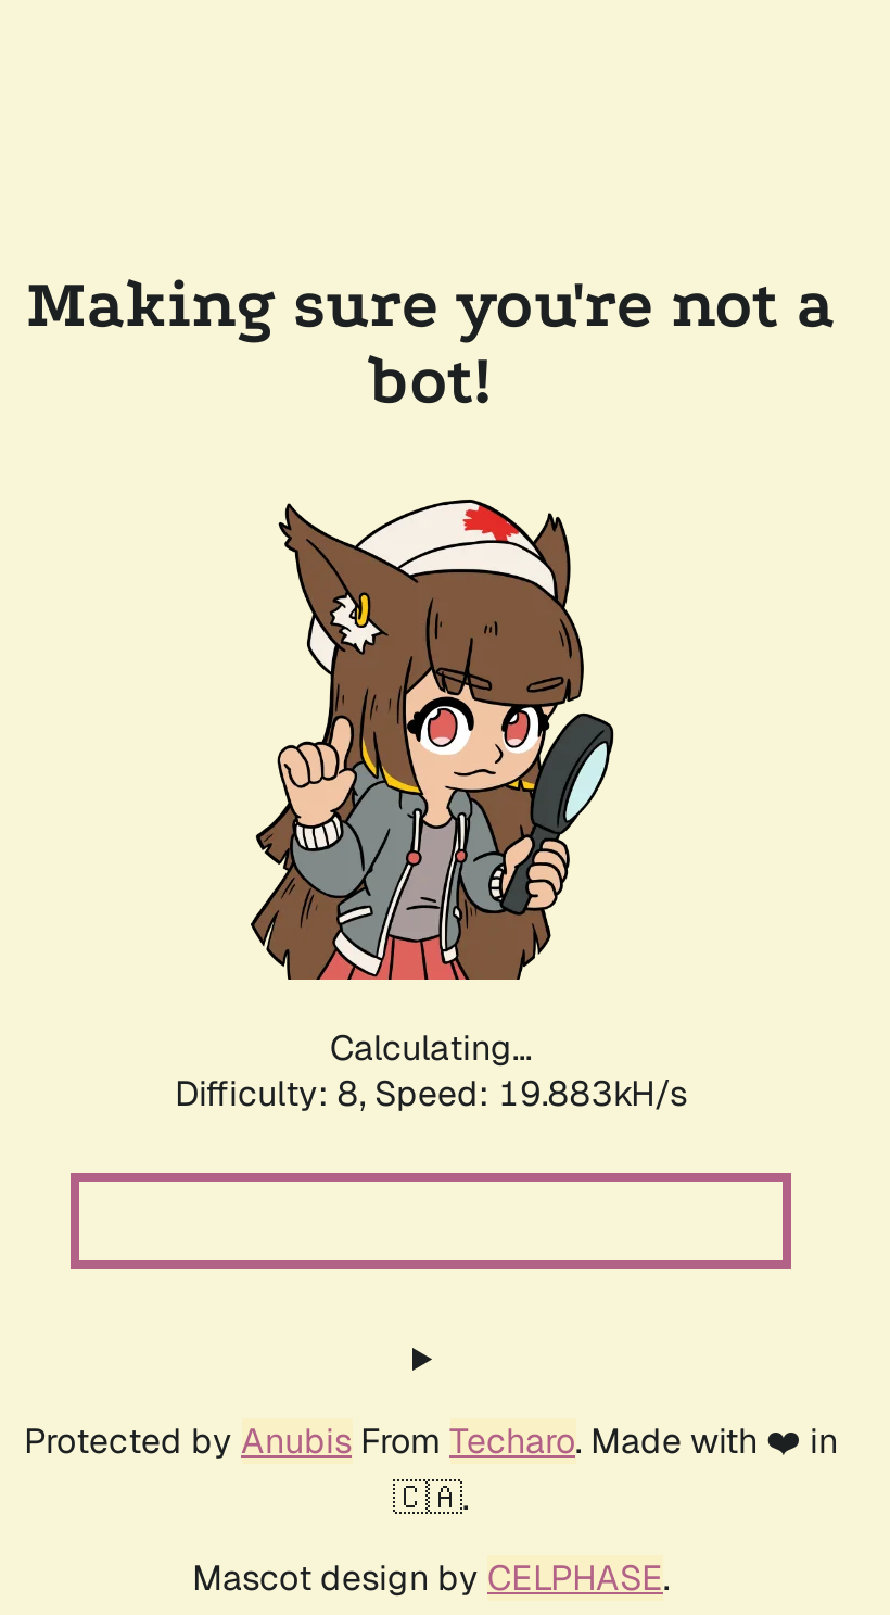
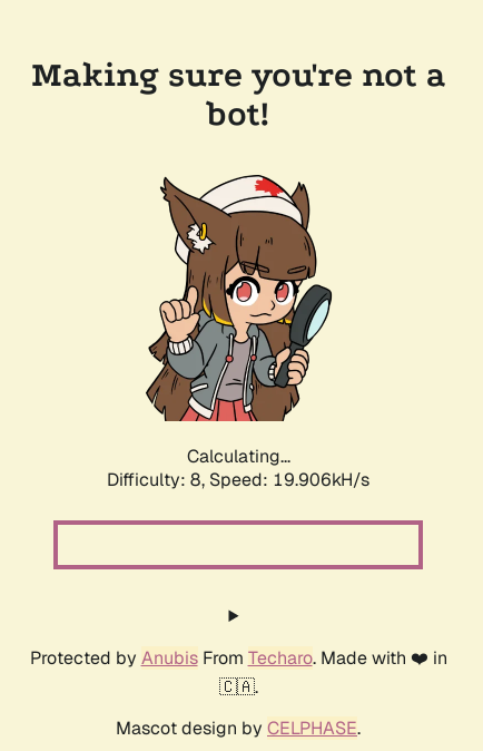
[175,1071,687,1116] Difficulty: 8, Speed: 19.883kH/s -> [107,468,369,491] Difficulty: 8, Speed: 19.906kH/s

